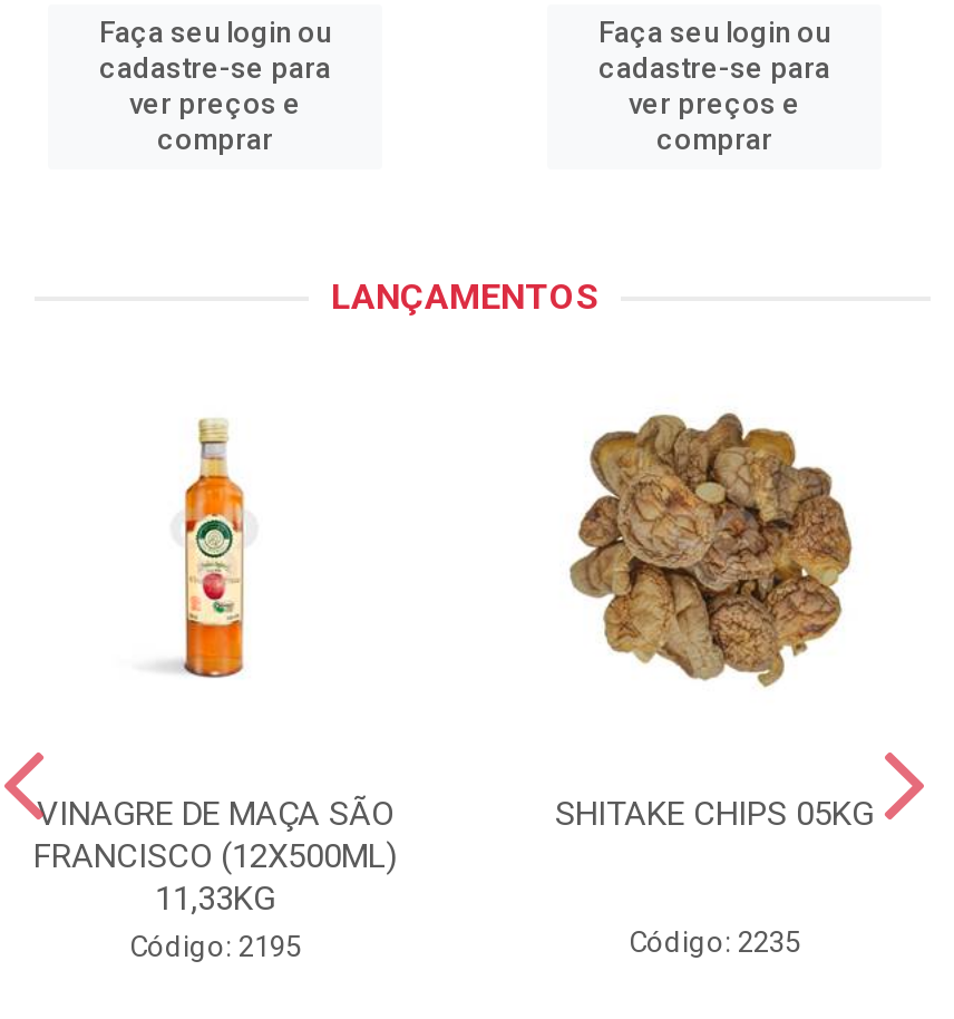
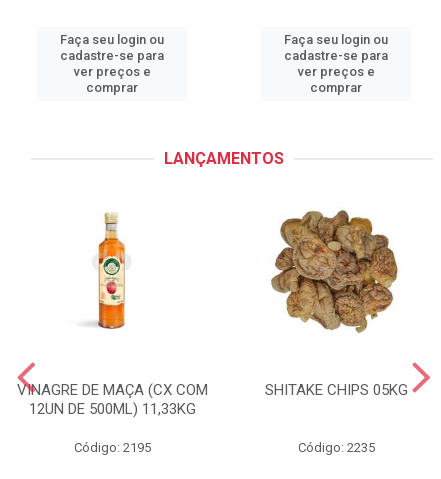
[33,793,397,918] VINAGRE DE MAÇA SÃO | FRANCISCO (12X500ML) | 11,33KG -> [16,381,207,418] VINAGRE DE MAÇA (CX COM | 12UN DE 500ML) 11,33KG

